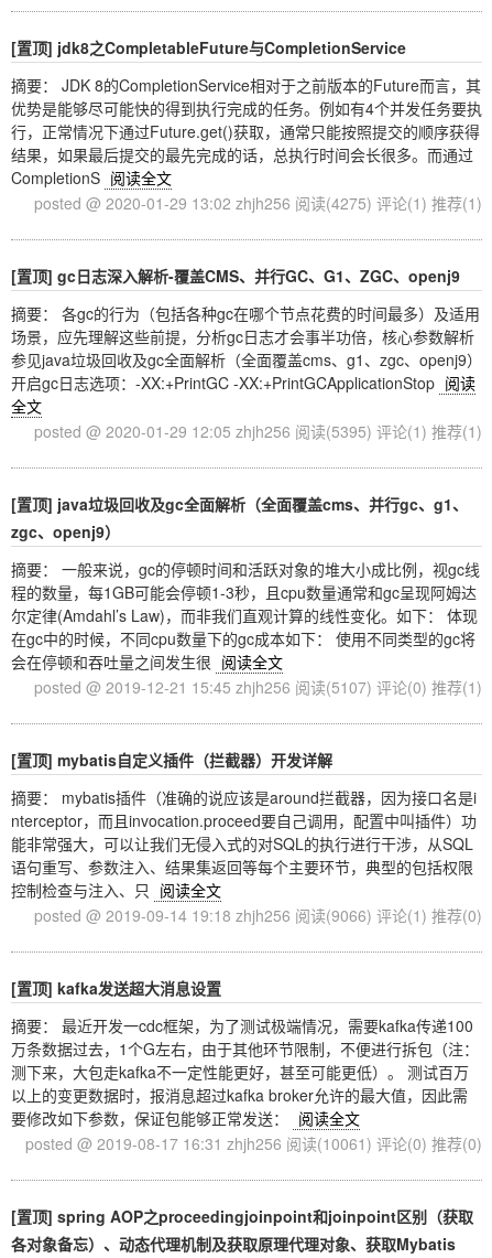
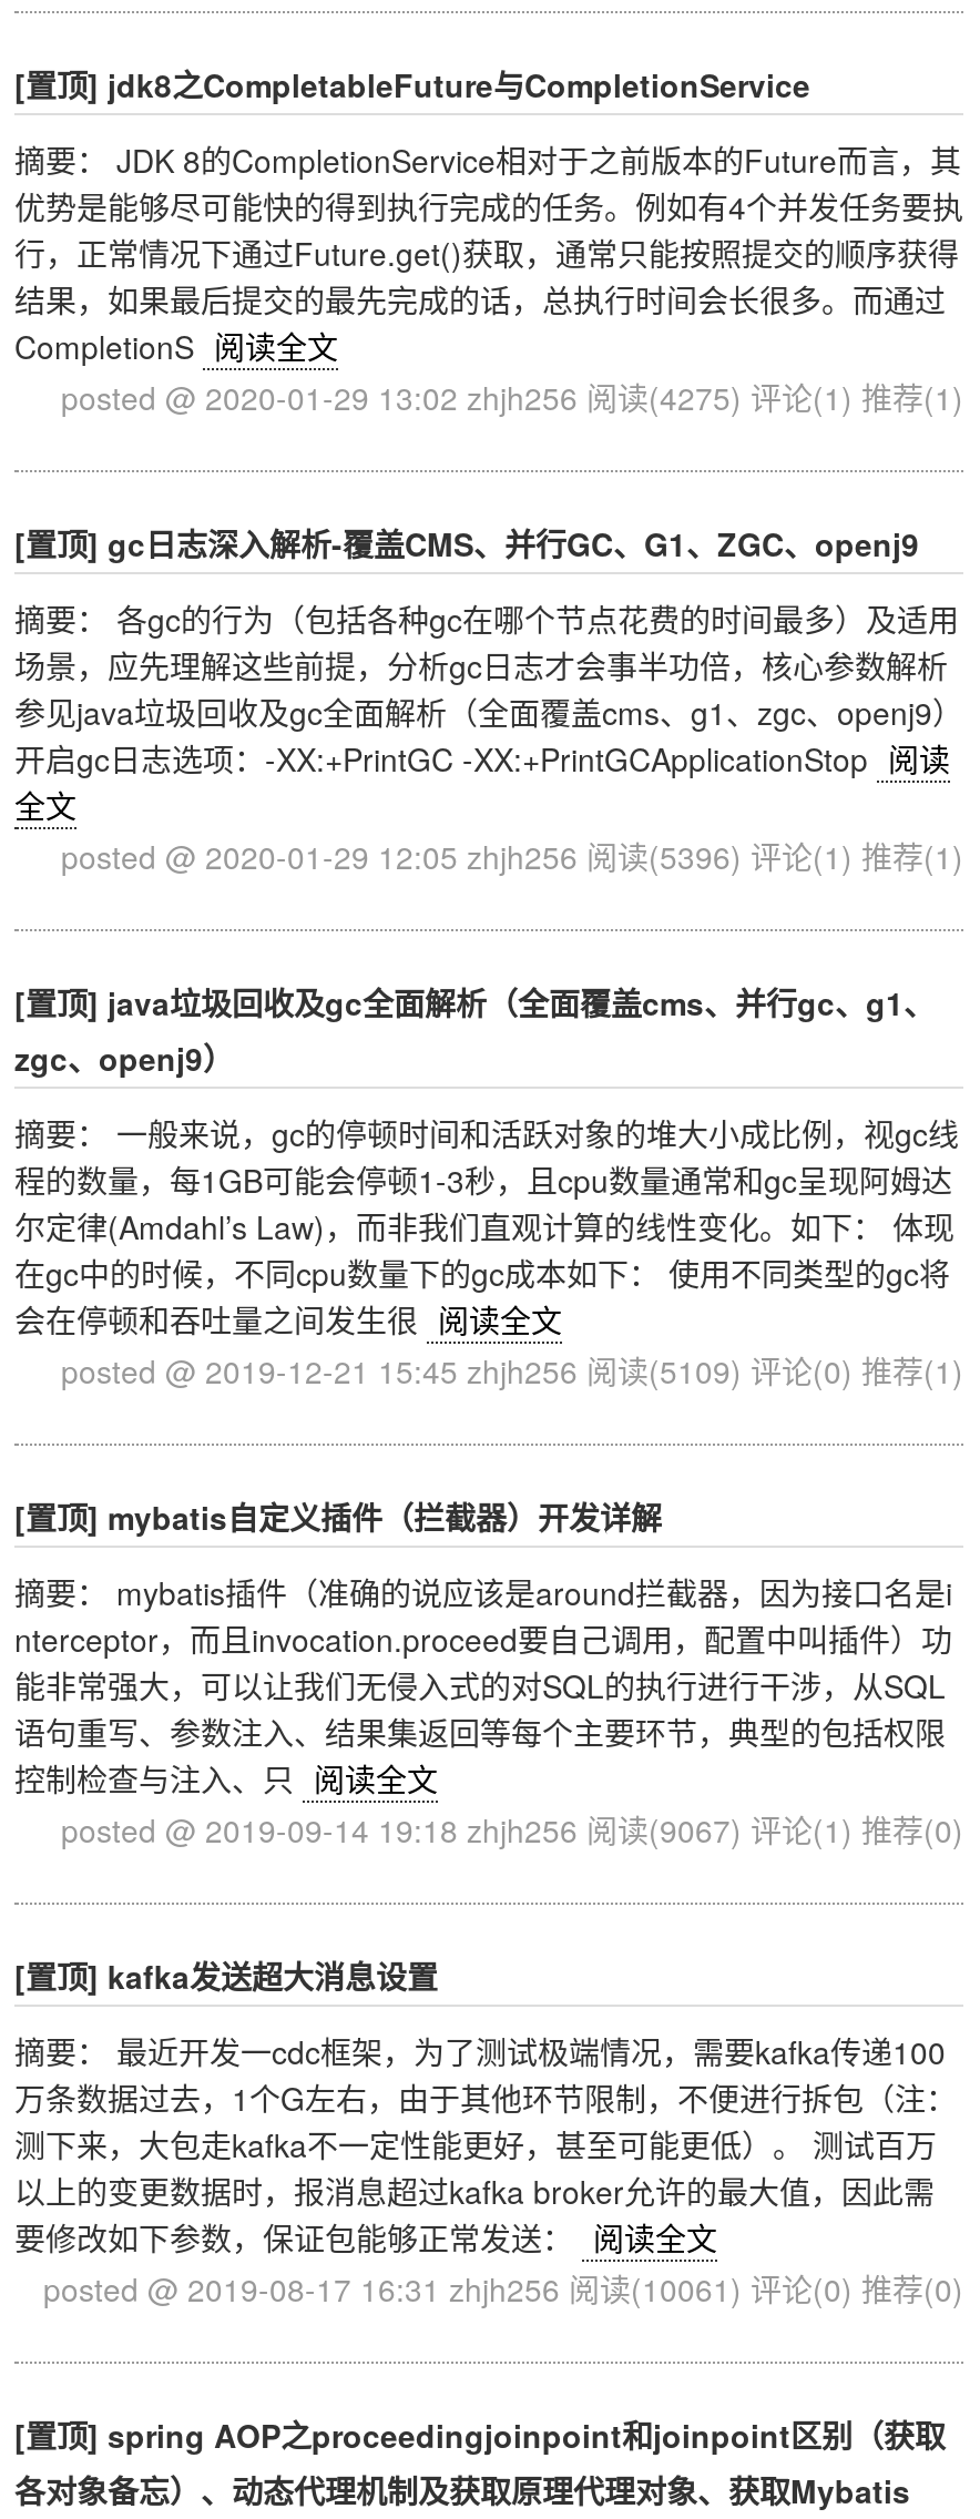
[34,420,482,442] posted @ 2020-01-29 12:05 zhjh256阅读(5395) 评论(1) 推荐(1) -> [61,834,963,878] posted @ 2020-01-29 12:05 zhjh256阅读(5396) 评论(1) 推荐(1)
[34,676,482,698] posted @ 2019-12-21 15:45 zhjh256阅读(5107) 评论(0) 推荐(1) -> [61,1348,963,1393] posted @ 2019-12-21 15:45 zhjh256阅读(5109) 评论(0) 推荐(1)
[34,904,482,926] posted @ 2019-09-14 19:18 zhjh256阅读(9066) 评论(1) 推荐(0) -> [61,1807,963,1852] posted @ 2019-09-14 19:18 zhjh256阅读(9067) 评论(1) 推荐(0)

